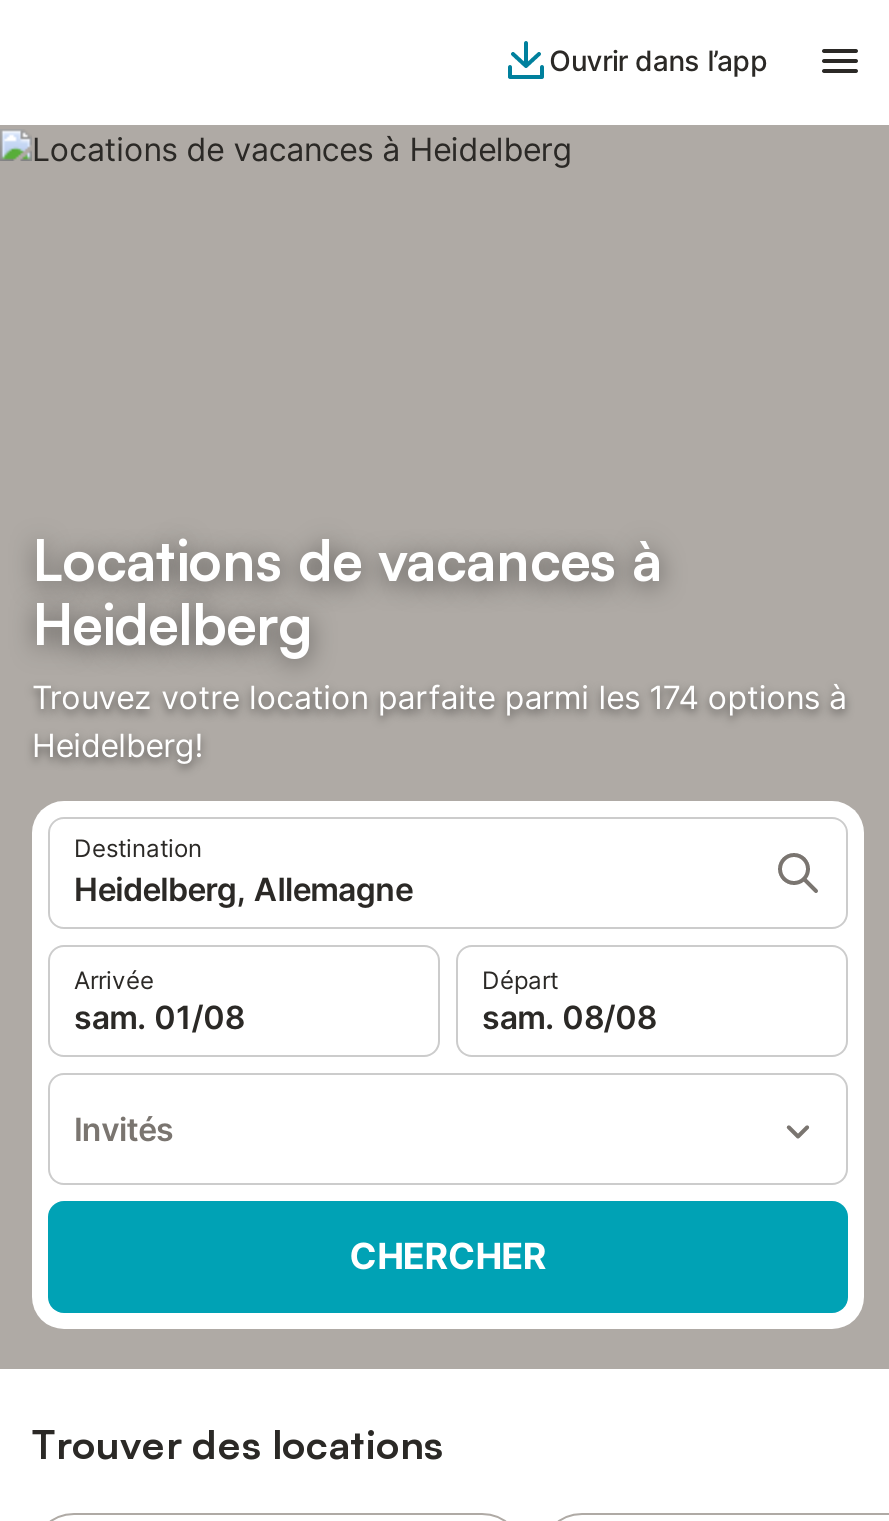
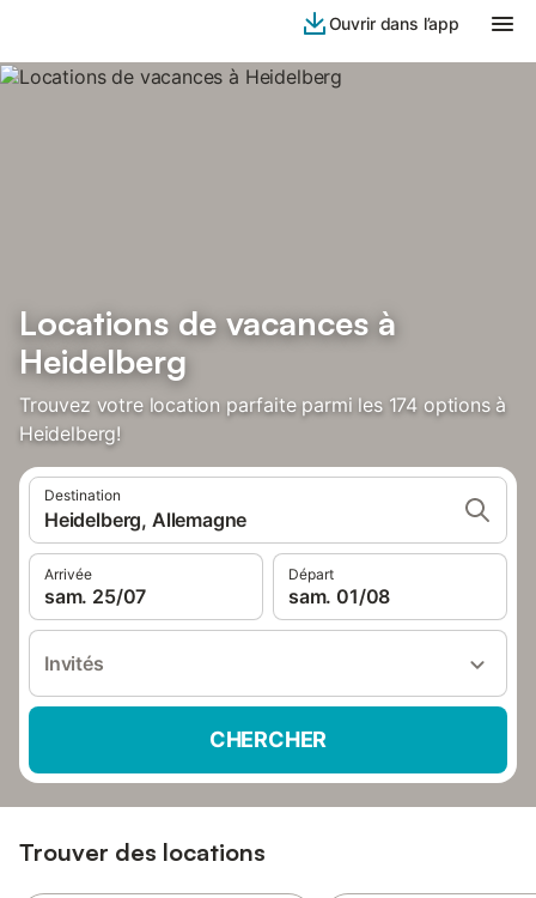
[74,997,244,1037] sam. 01/08 -> [44,584,146,608] sam. 25/07
[482,997,656,1037] sam. 08/08 -> [288,584,390,608] sam. 01/08

